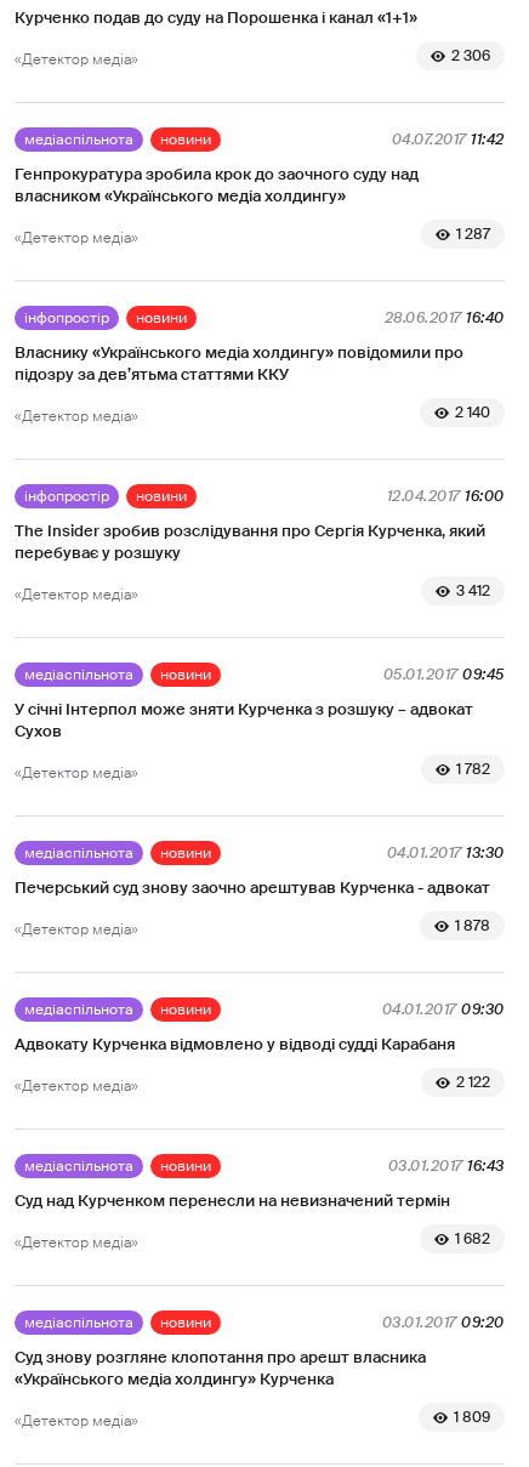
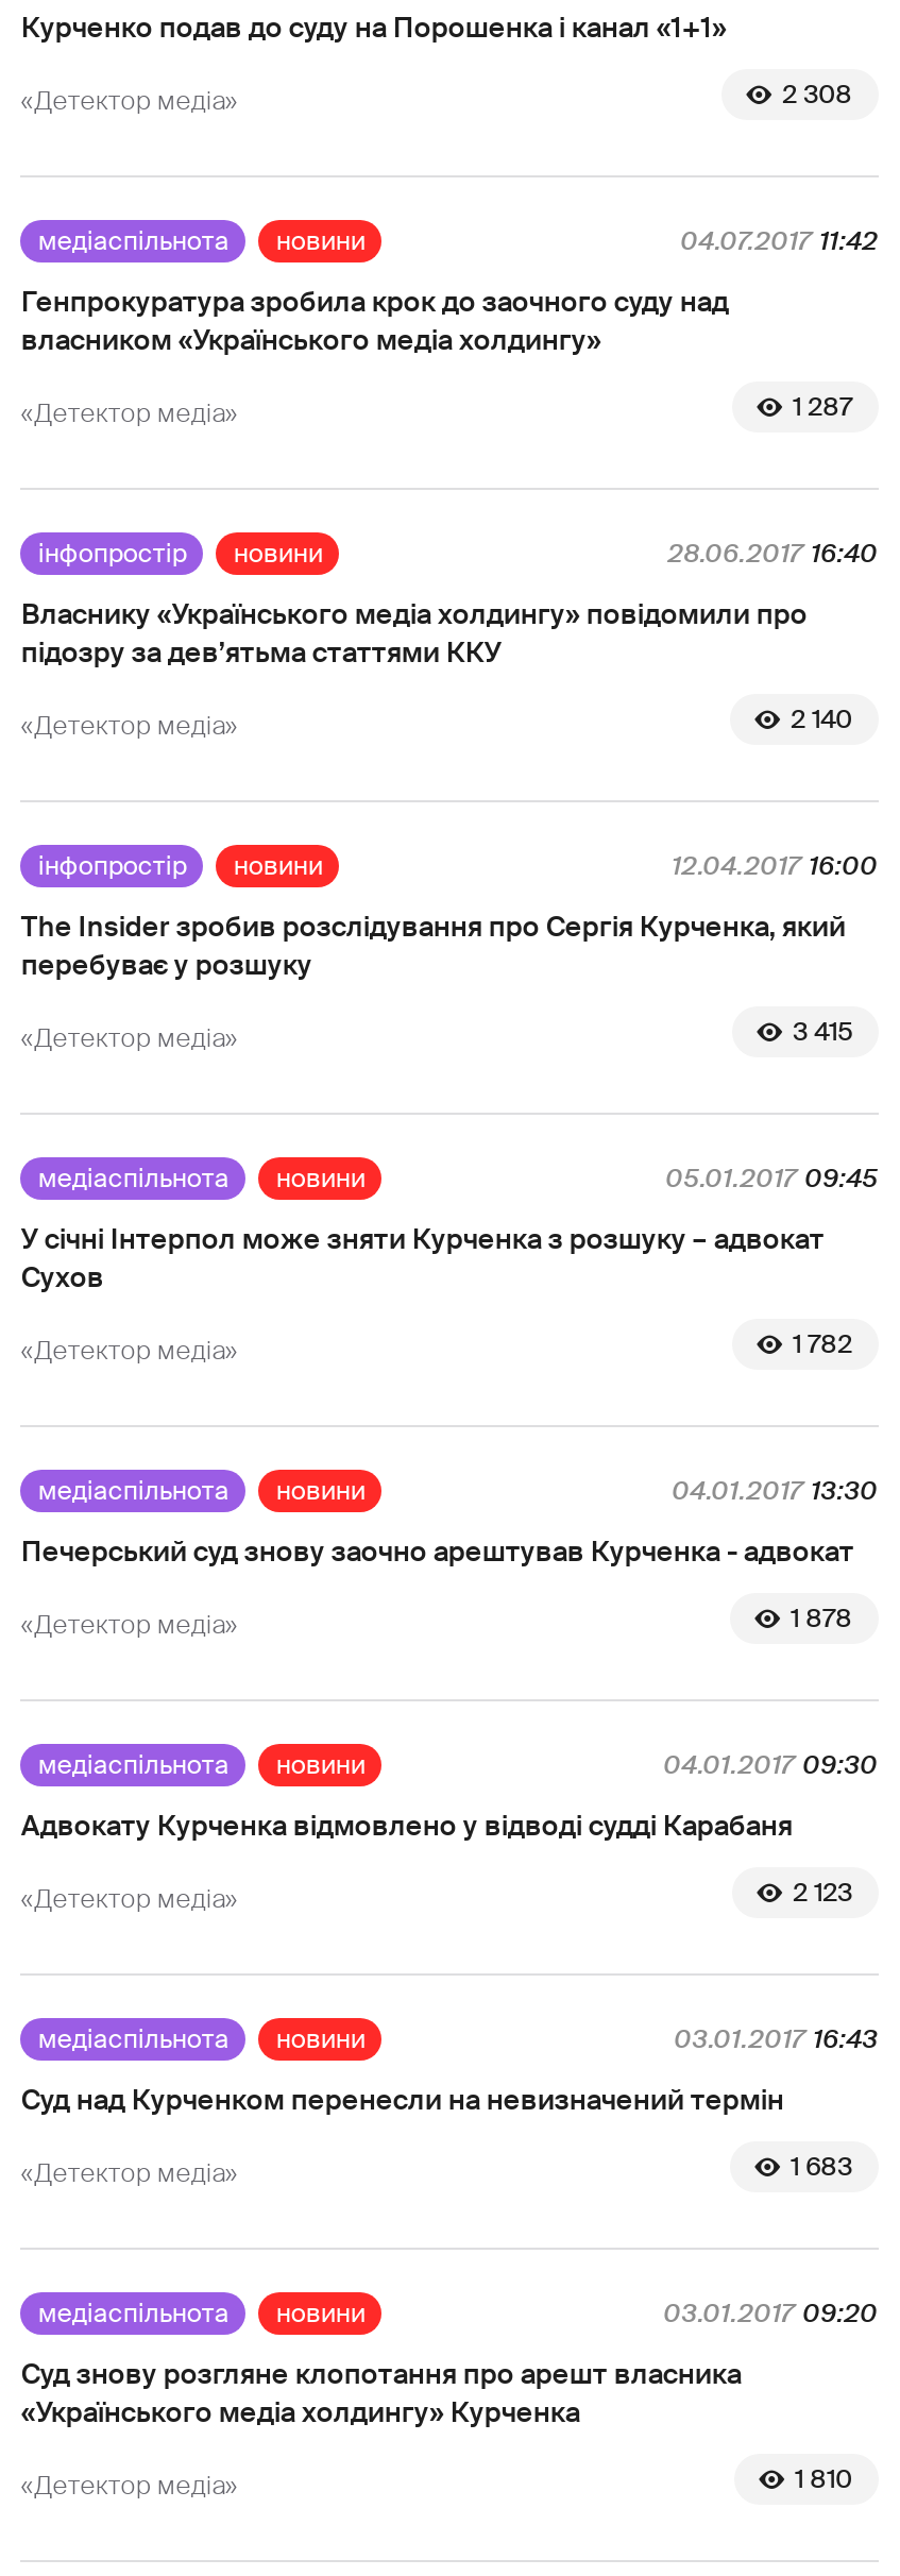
[451,46,490,66] 2 306 -> [782,78,852,112] 2 308
[456,581,490,601] 3 412 -> [793,1015,852,1049] 3 415
[456,1073,490,1092] 2 122 -> [793,1876,852,1910] 2 123
[455,1229,490,1249] 1 682 -> [791,2150,852,2184] 1 683
[453,1408,490,1427] 1 809 -> [795,2463,852,2497] 1 810

